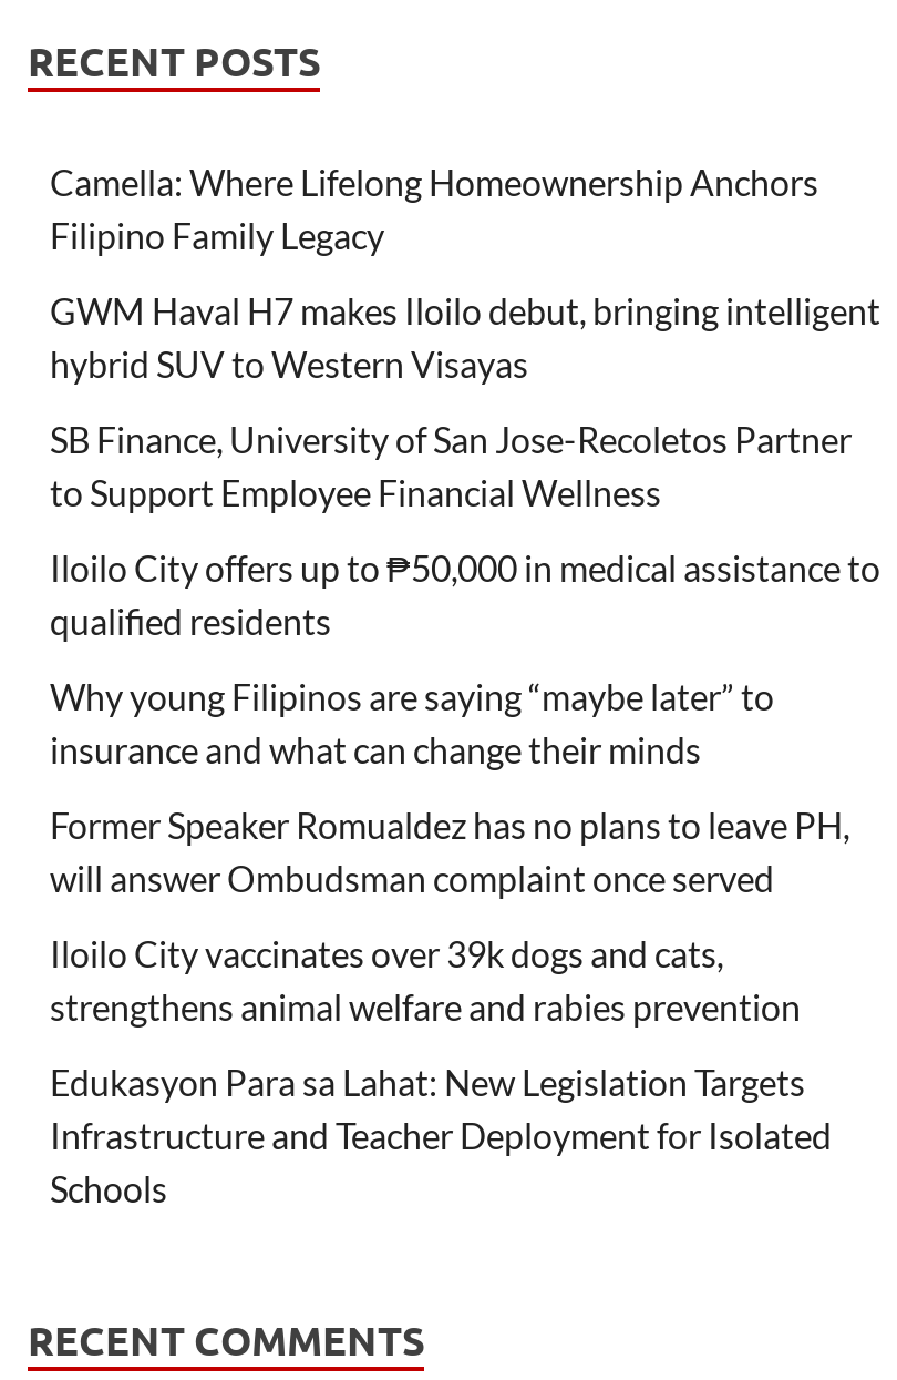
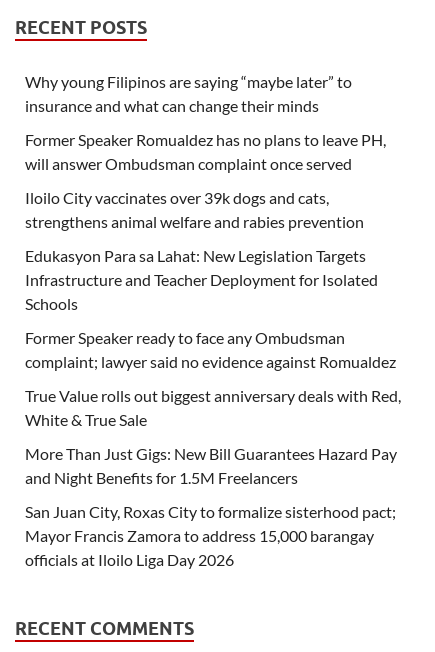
[50,161,880,642] Camella: Where Lifelong Homeownership Anchors | Filipino Family Legacy | GWM Haval H7 makes Iloilo debut, bringing intelligent | hybrid SUV to Western Visayas | SB Finance, University of San Jose-Recoletos Partner | to Support Employee Financial Wellness | Iloilo City offers up to ₱50,000 in medical assistance to | qualified residents -> none
moved [50,675,849,1210] -> [25,72,386,313]: Why young Filipinos are saying “maybe later” to | insurance and what can change their minds | Former Speaker Romualdez has no plans to leave PH, | ... | Infrastructure and Teacher Deployment for Isolated | Schools
none -> [25,328,401,569] Former Speaker ready to face any Ombudsman | complaint; lawyer said no evidence against Romualdez | True Value rolls out biggest anniversary deals with Red, | White & True Sale | More Than Just Gigs: New Bill Guarantees Hazard Pay | and Night Benefits for 1.5M Freelancers | San Juan City, Roxas City to formalize sisterhood pact; | Mayor Francis Zamora to address 15,000 barangay | officials at Iloilo Liga Day 2026

